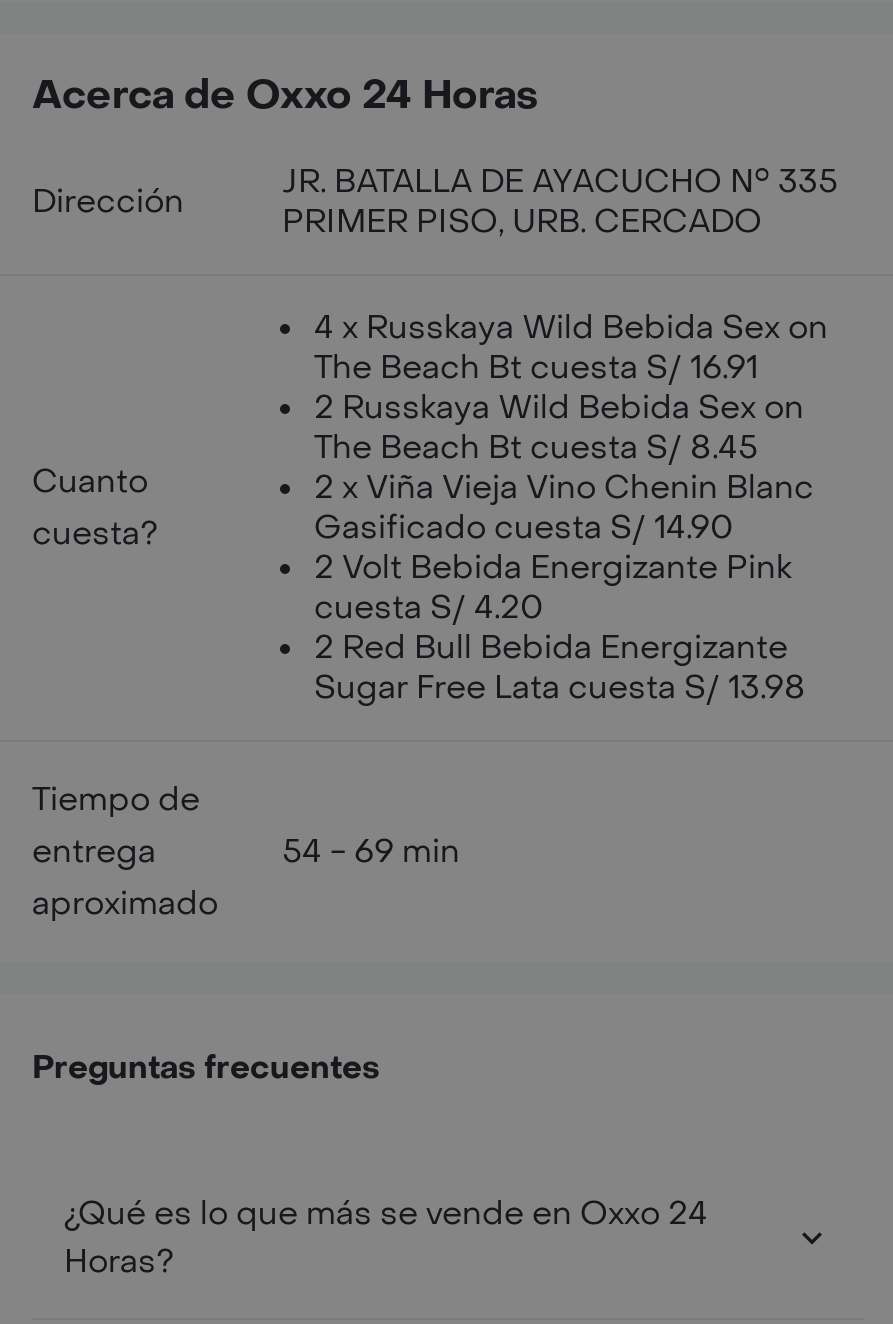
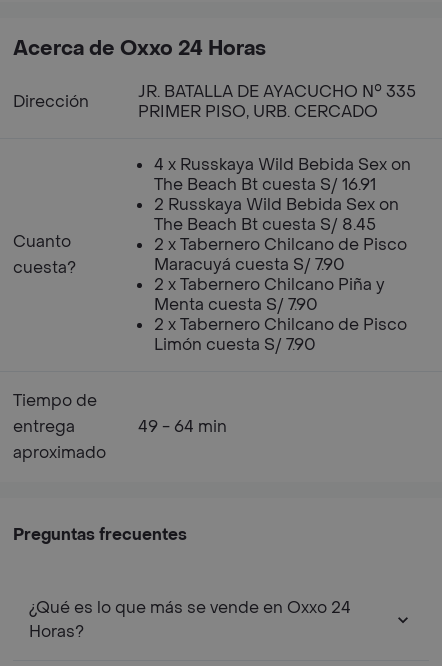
[314,466,814,708] 2 x Viña Vieja Vino Chenin Blanc | Gasificado cuesta S/ 14.90 | 2 Volt Bebida Energizante Pink | cuesta S/ 4.20 | 2 Red Bull Bebida Energizante | Sugar Free Lata cuesta S/ 13.98 -> [154,234,407,355] 2 x Tabernero Chilcano de Pisco | Maracuyá cuesta S/ 7.90 | 2 x Tabernero Chilcano Piña y | Menta cuesta S/ 7.90 | 2 x Tabernero Chilcano de Pisco | Limón cuesta S/ 7.90
[282,830,460,872] 54 - 69 min -> [138,416,227,437] 49 - 64 min

